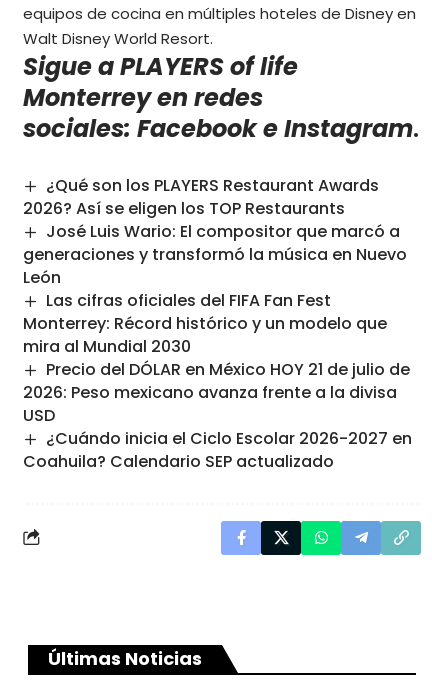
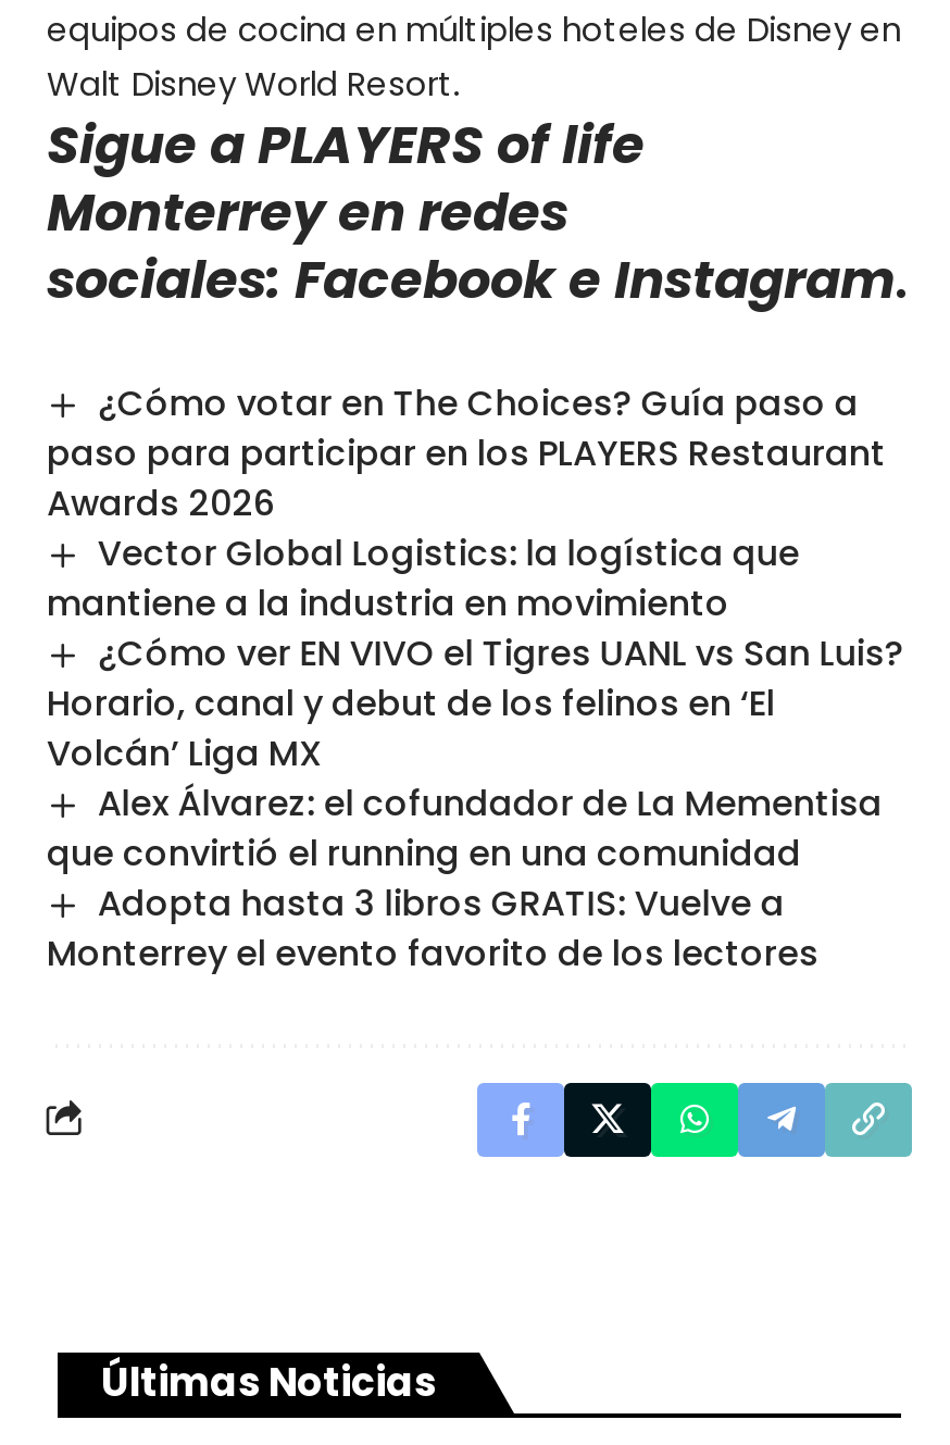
[23,173,412,473] ¿Qué son los PLAYERS Restaurant Awards | 2026? Así se eligen los TOP Restaurants | José Luis Wario: El compositor que marcó a | generaciones y transformó la música en Nuevo | León | Las cifras oficiales del FIFA Fan Fest | Monterrey: Récord histórico y un modelo que | mira al Mundial 2030 | Precio del DÓLAR en México HOY 21 de julio de | 2026: Peso mexicano avanza frente a la divisa | USD | ¿Cuándo inicia el Ciclo Escolar 2026-2027 en | Coahuila? Calendario SEP actualizado -> [47,377,904,979] ¿Cómo votar en The Choices? Guía paso a | paso para participar en los PLAYERS Restaurant | Awards 2026 | Vector Global Logistics: la logística que | mantiene a la industria en movimiento | ¿Cómo ver EN VIVO el Tigres UANL vs San Luis? | Horario, canal y debut de los felinos en ‘El | Volcán’ Liga MX | Alex Álvarez: el cofundador de La Mementisa | que convirtió el running en una comunidad | Adopta hasta 3 libros GRATIS: Vuelve a | Monterrey el evento favorito de los lectores

